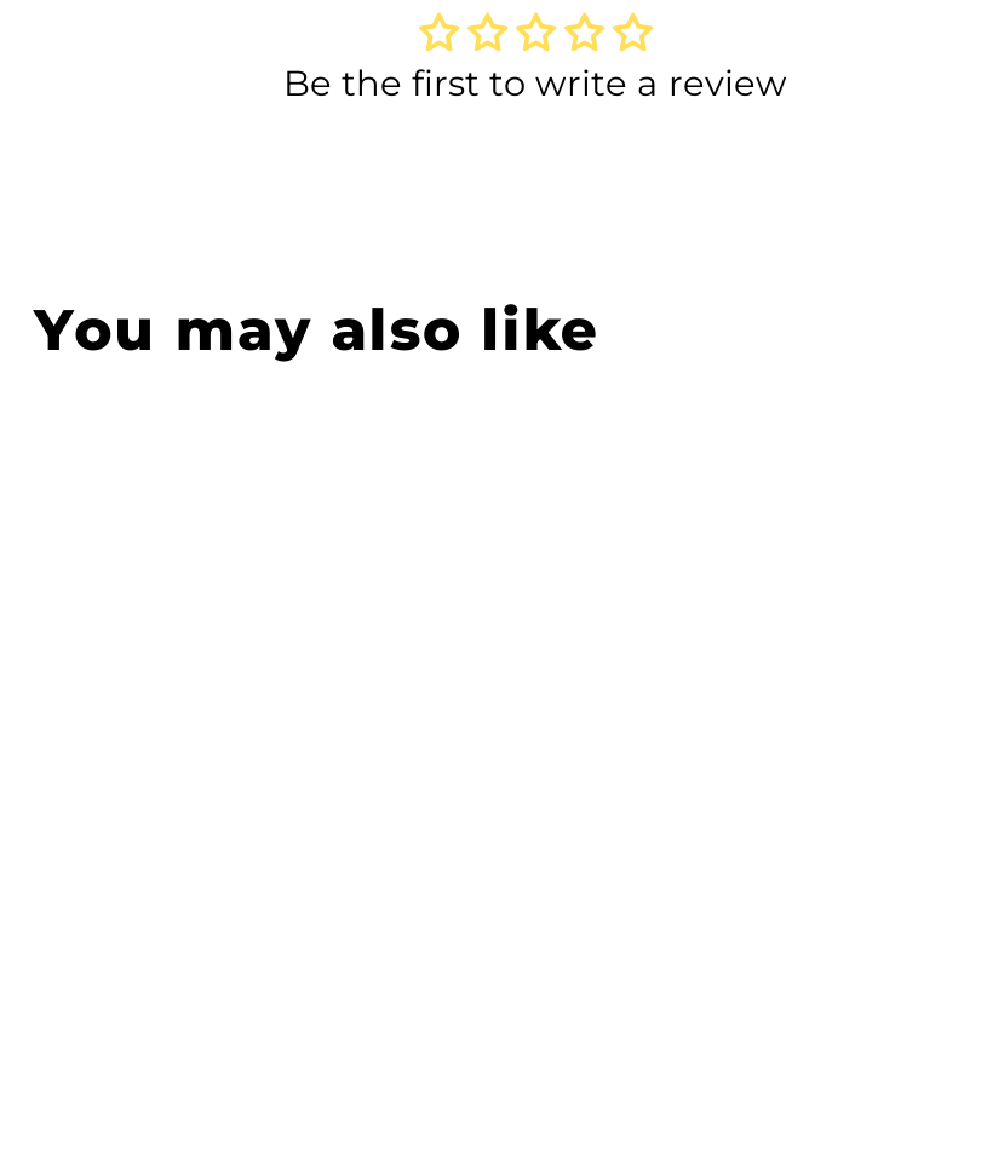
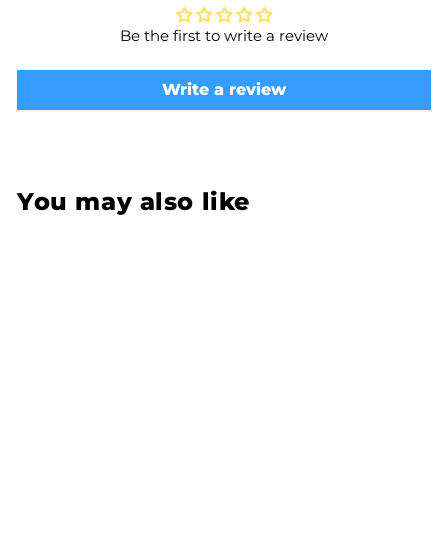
none -> [162,80,286,99] Write a review

